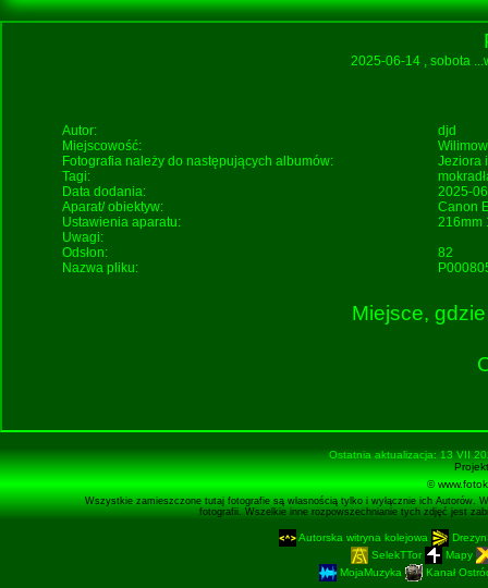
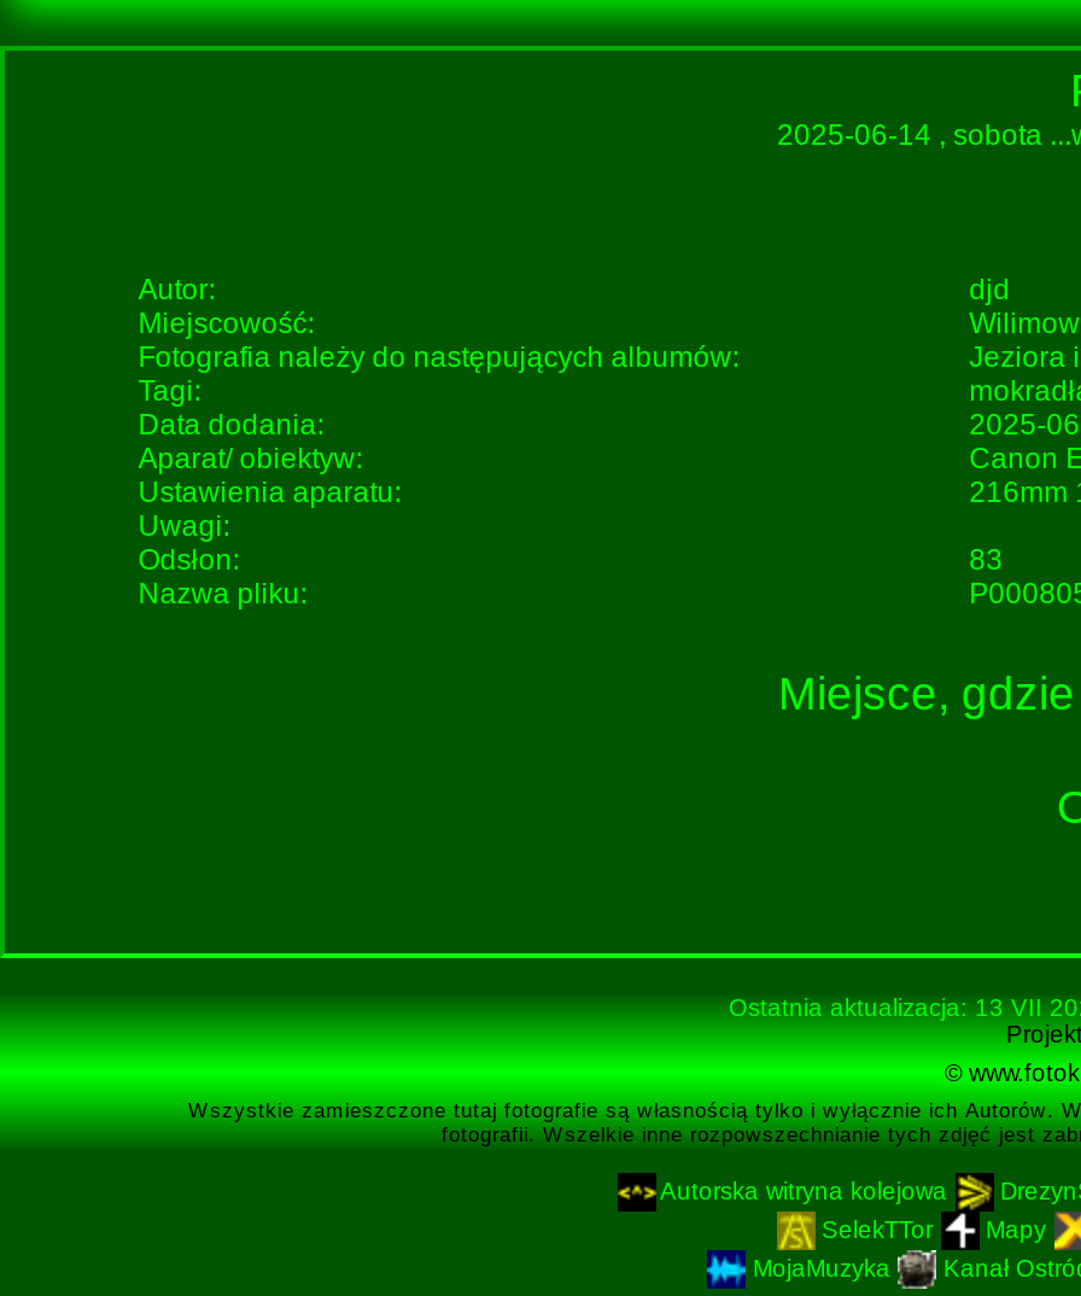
[437,245,453,260] 82 -> [969,543,1003,577] 83

